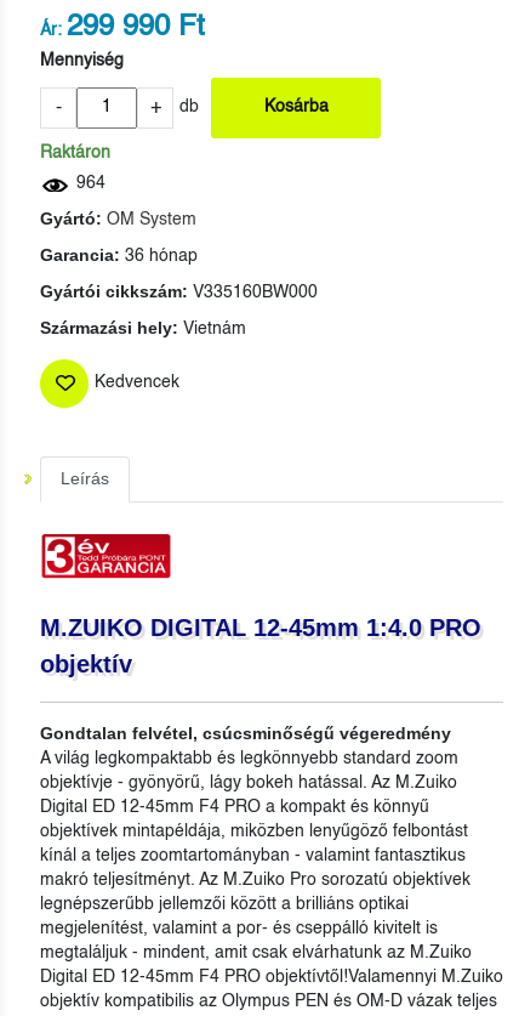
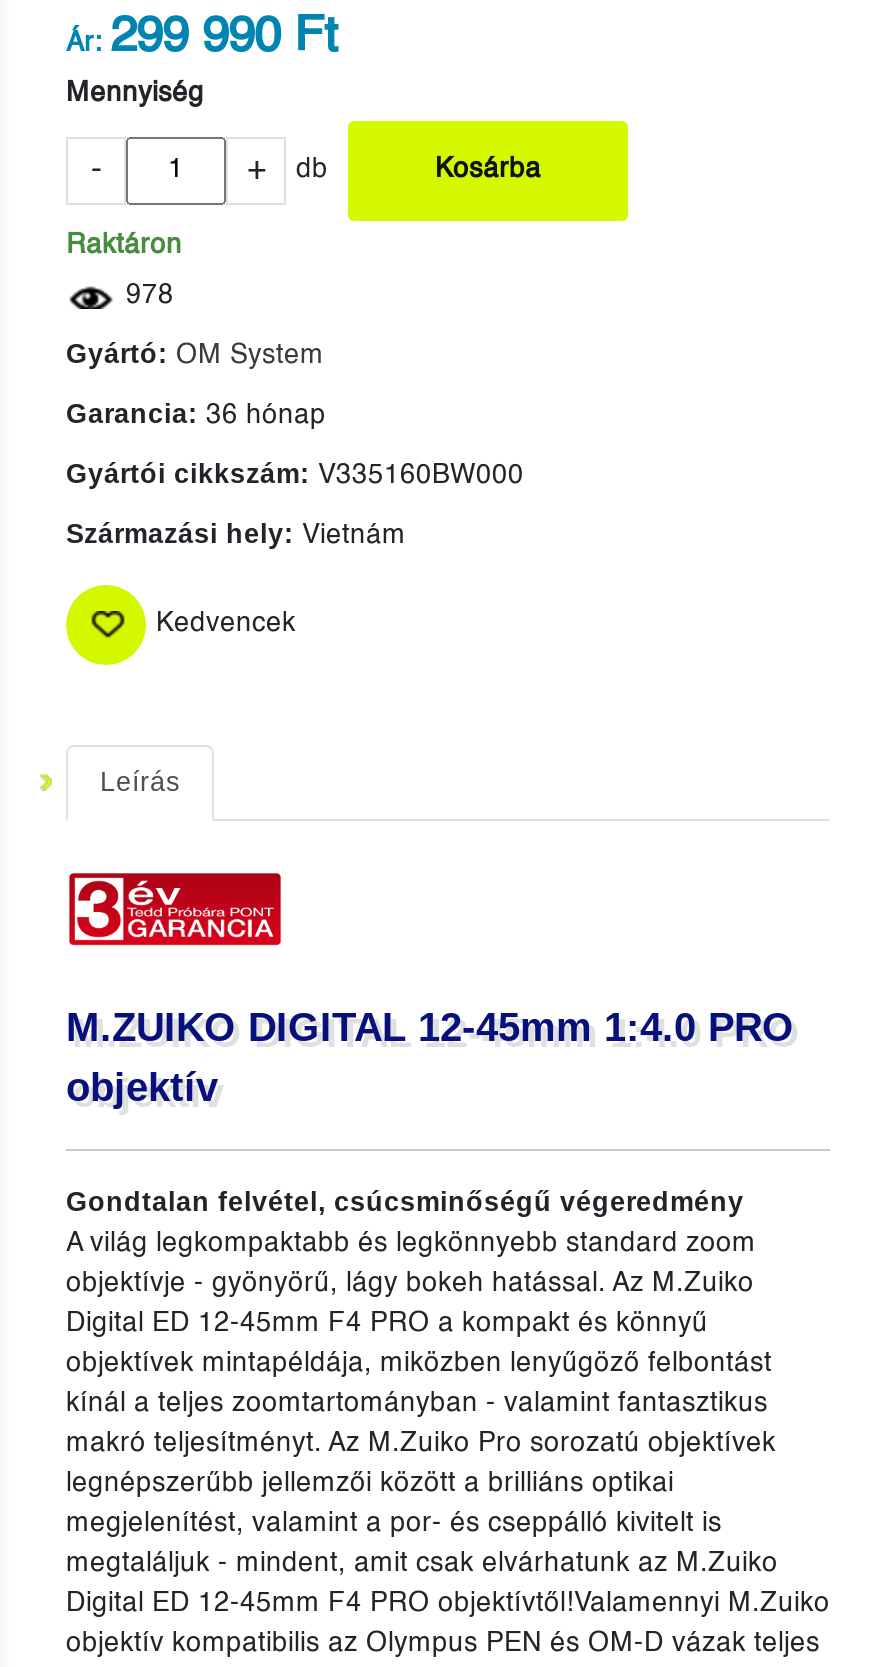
[76,175,105,191] 964 -> [126,282,174,308] 978

